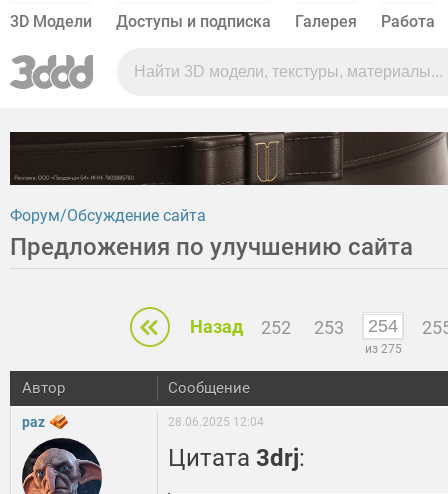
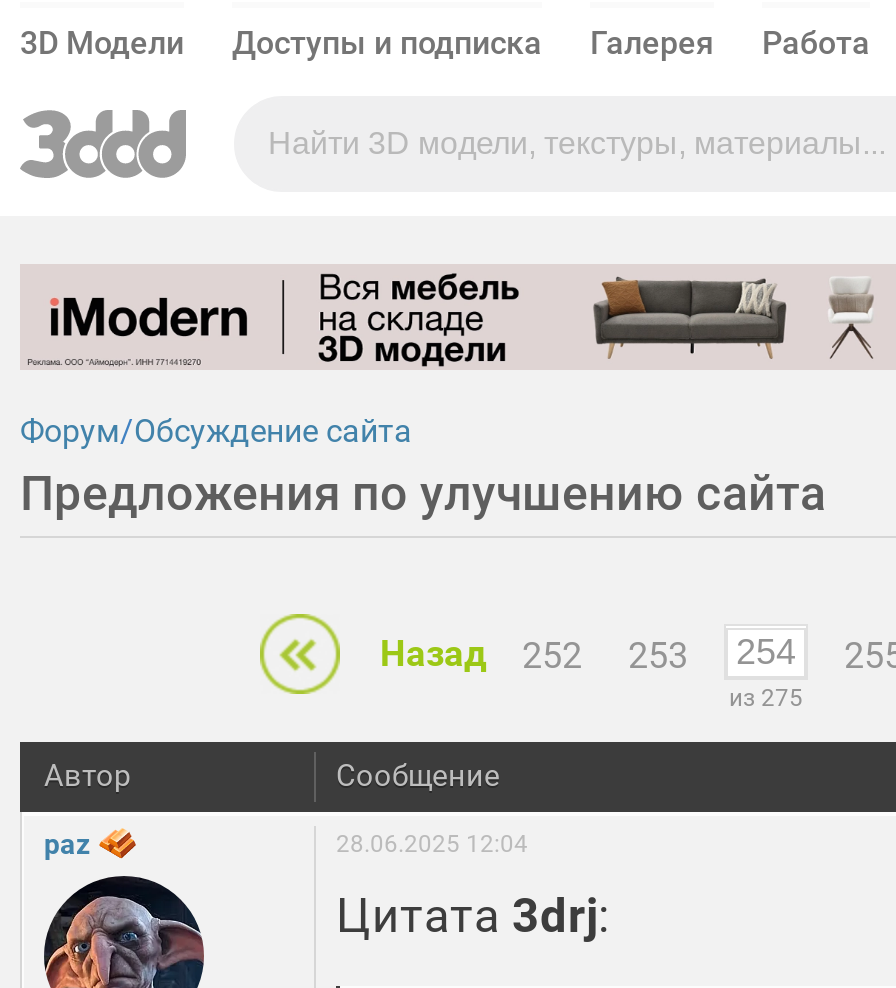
[9,131,445,186] [image] -> [20,264,890,370] [image]

